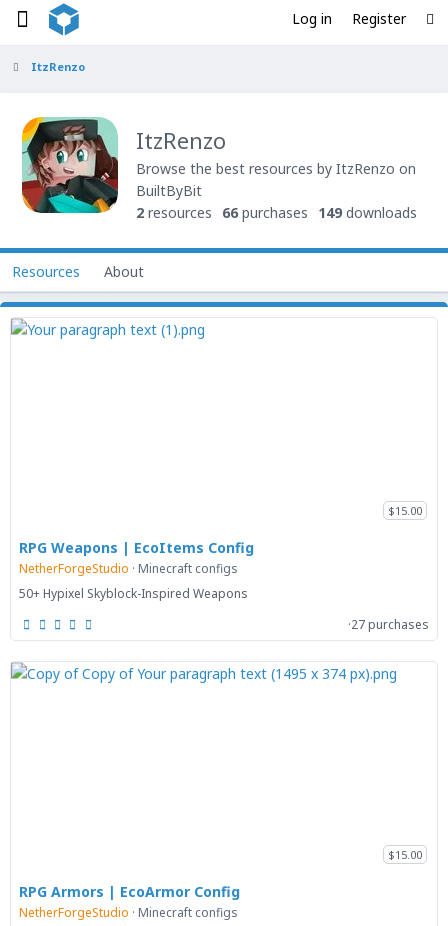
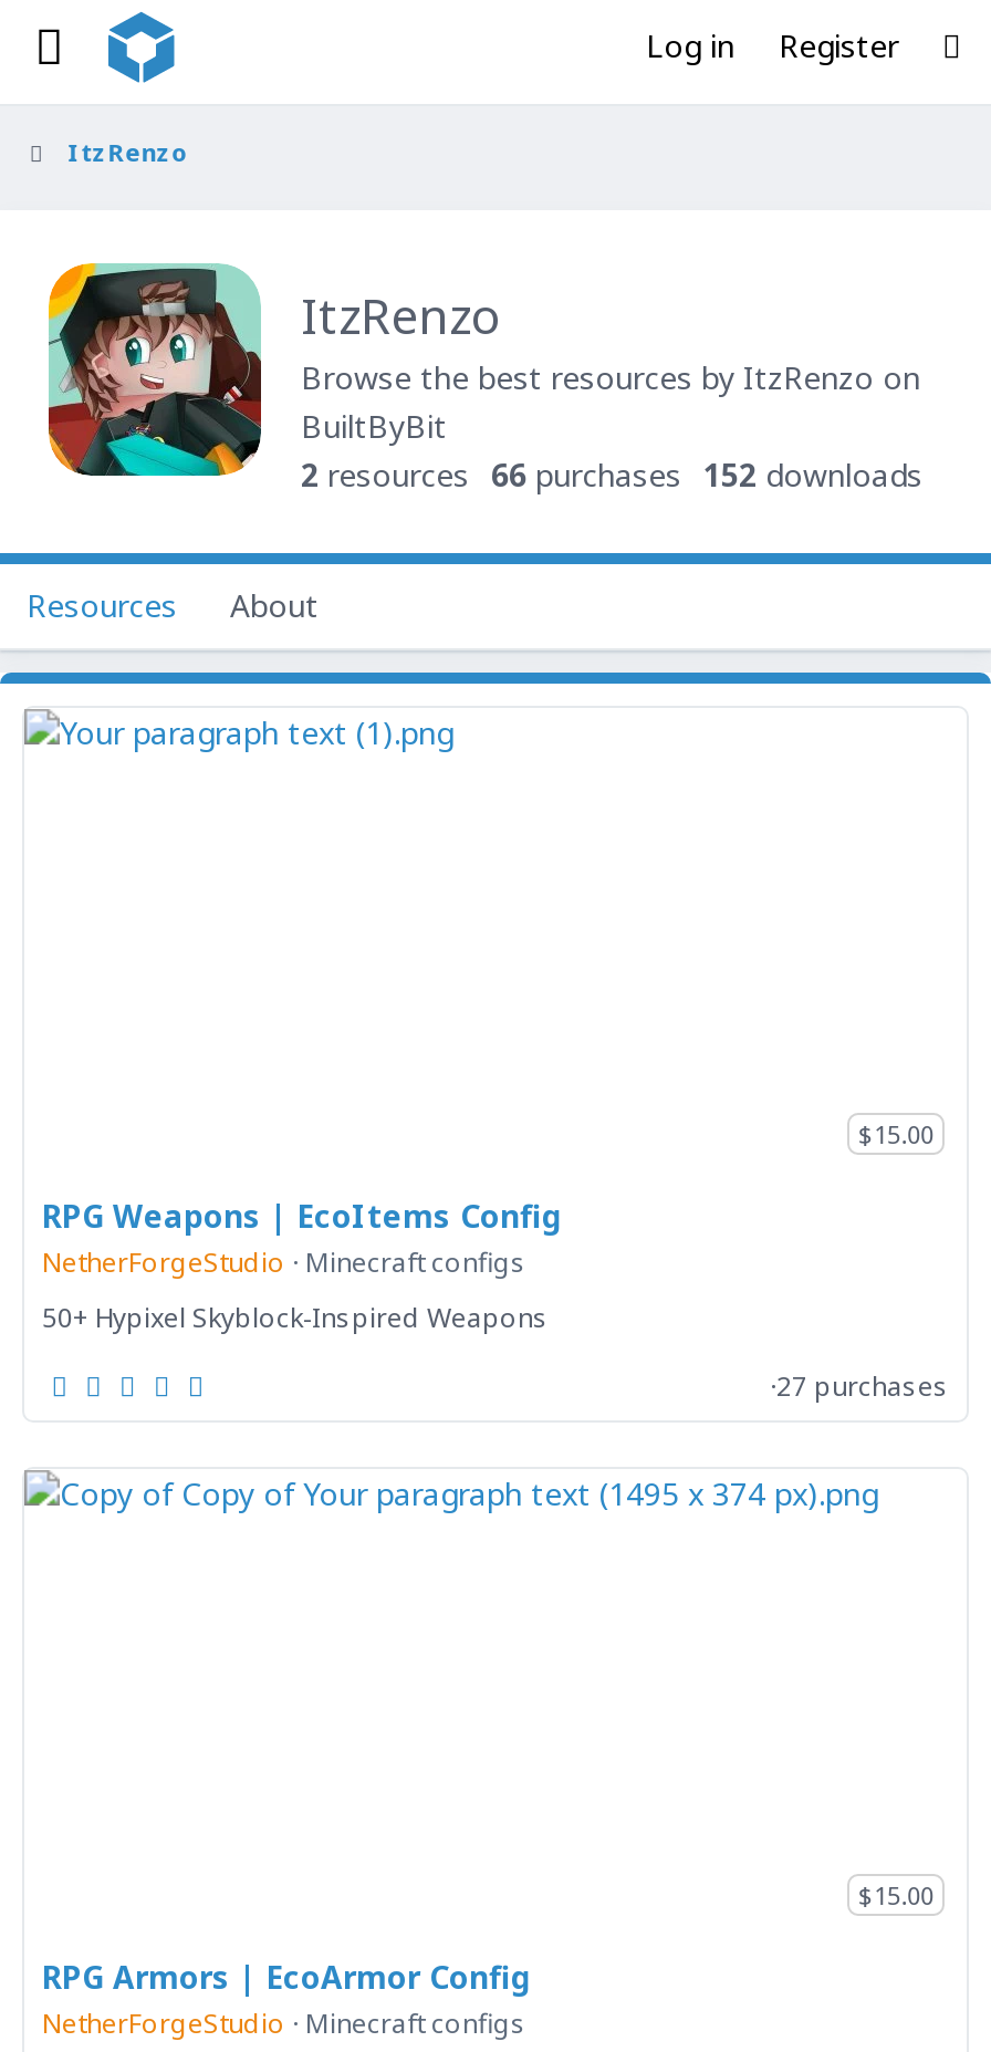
[136,203,417,222] 2 resources 66 purchases 149 downloads -> [301,454,922,496] 2 resources 66 purchases 152 downloads

